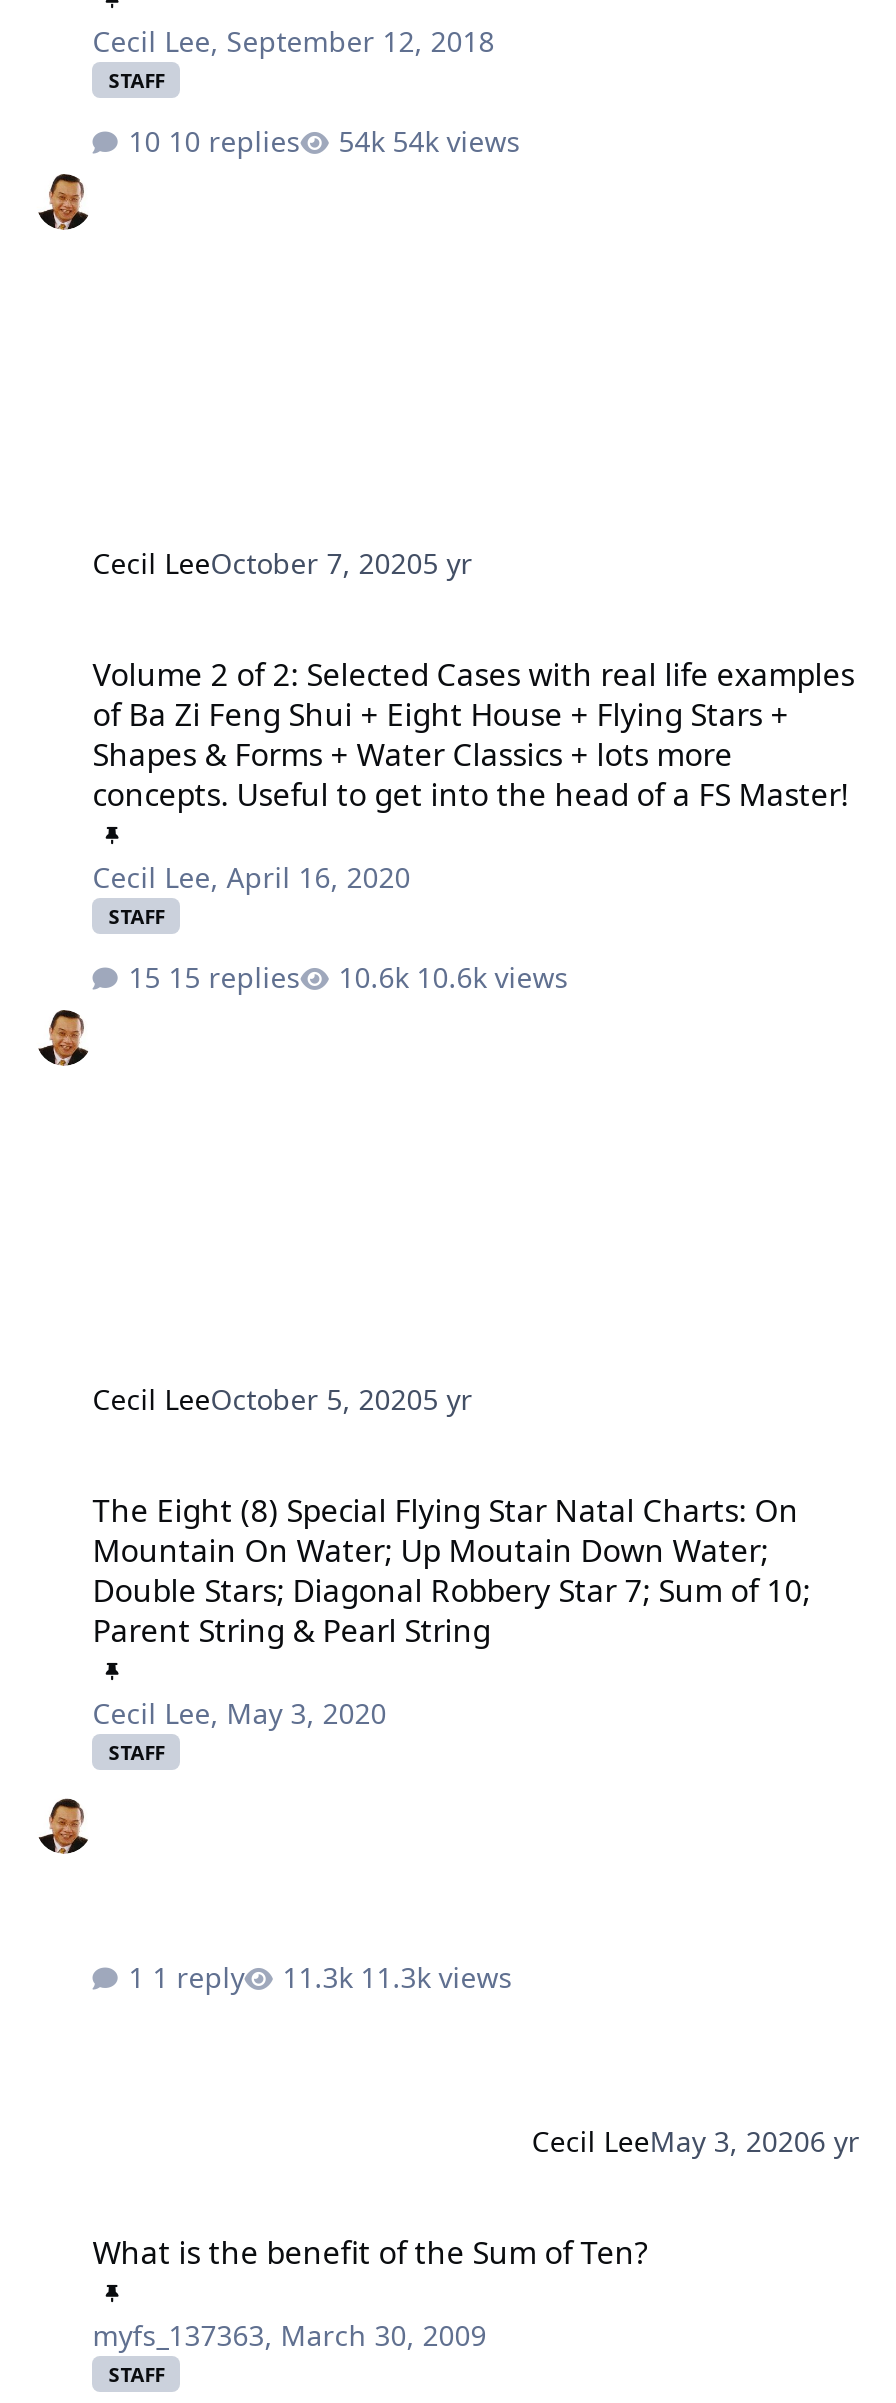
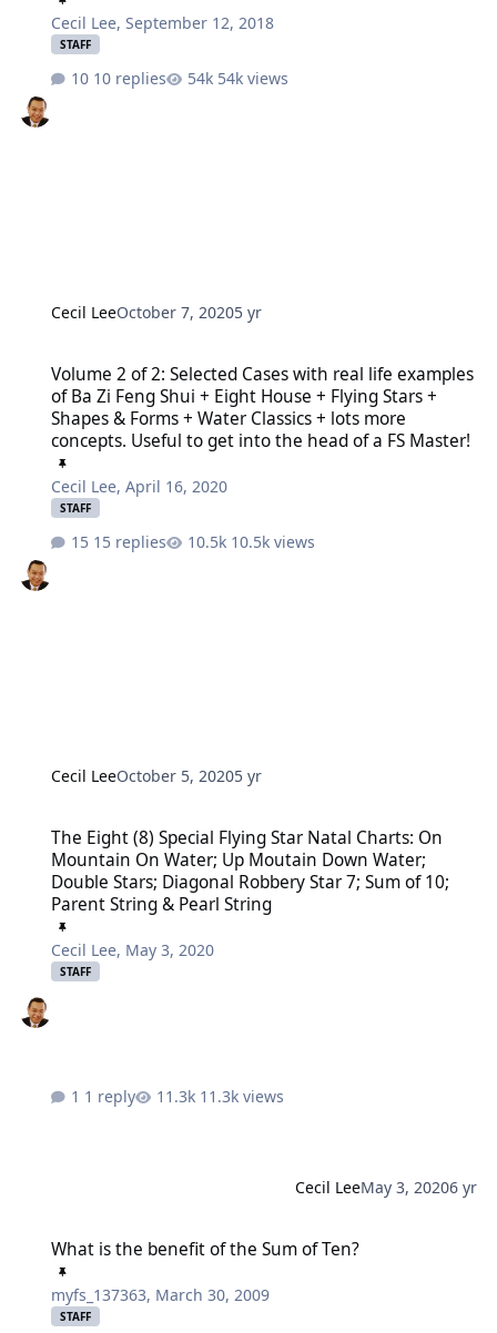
[416,958,568,996] 10.6k views -> [231,531,315,552] 10.5k views

